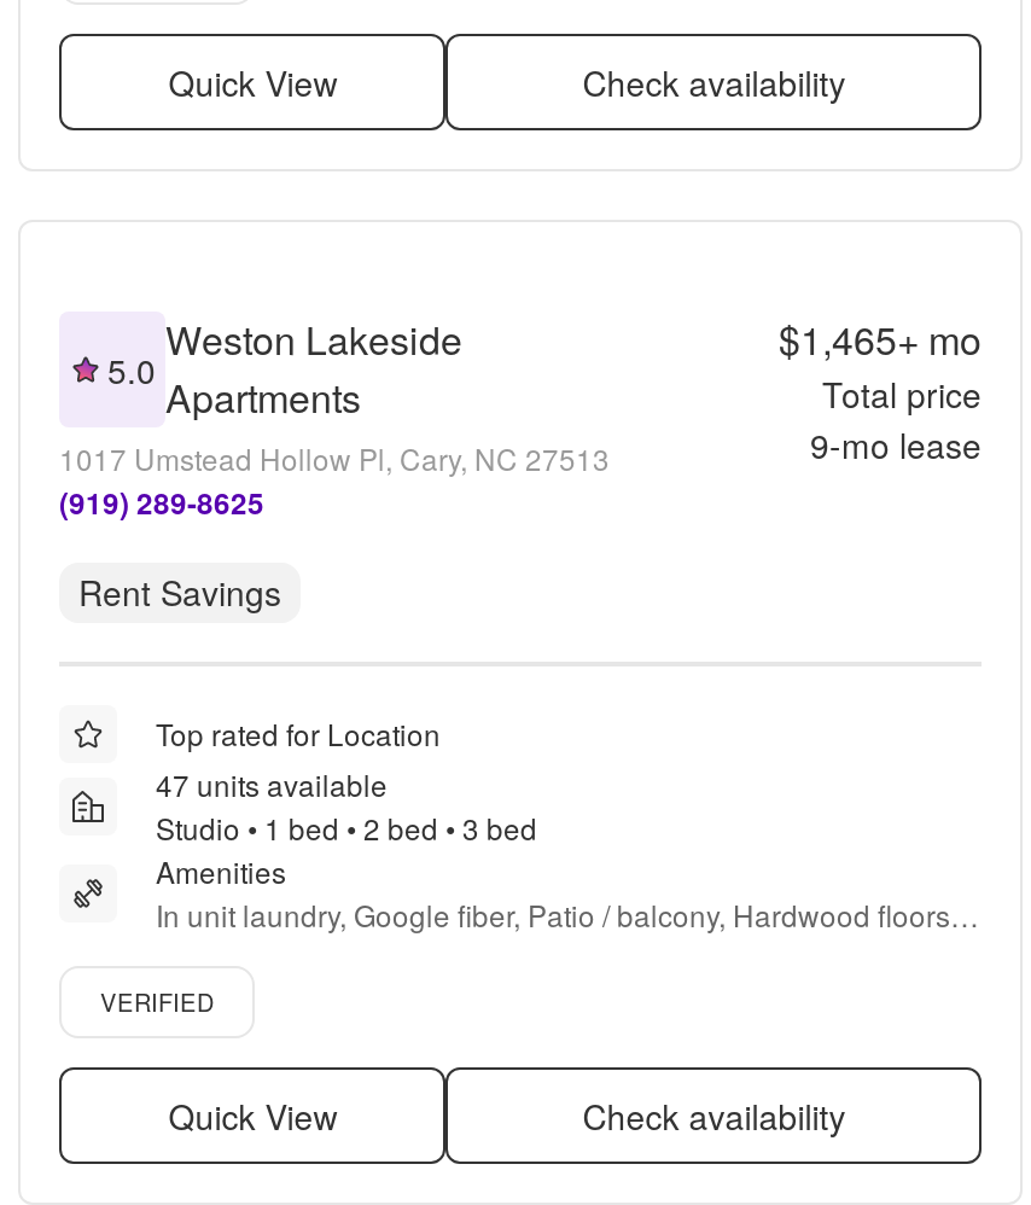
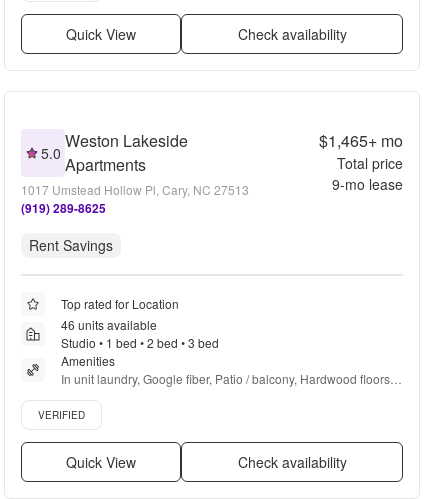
[156,763,388,804] 47 units available -> [61,316,157,333] 46 units available

